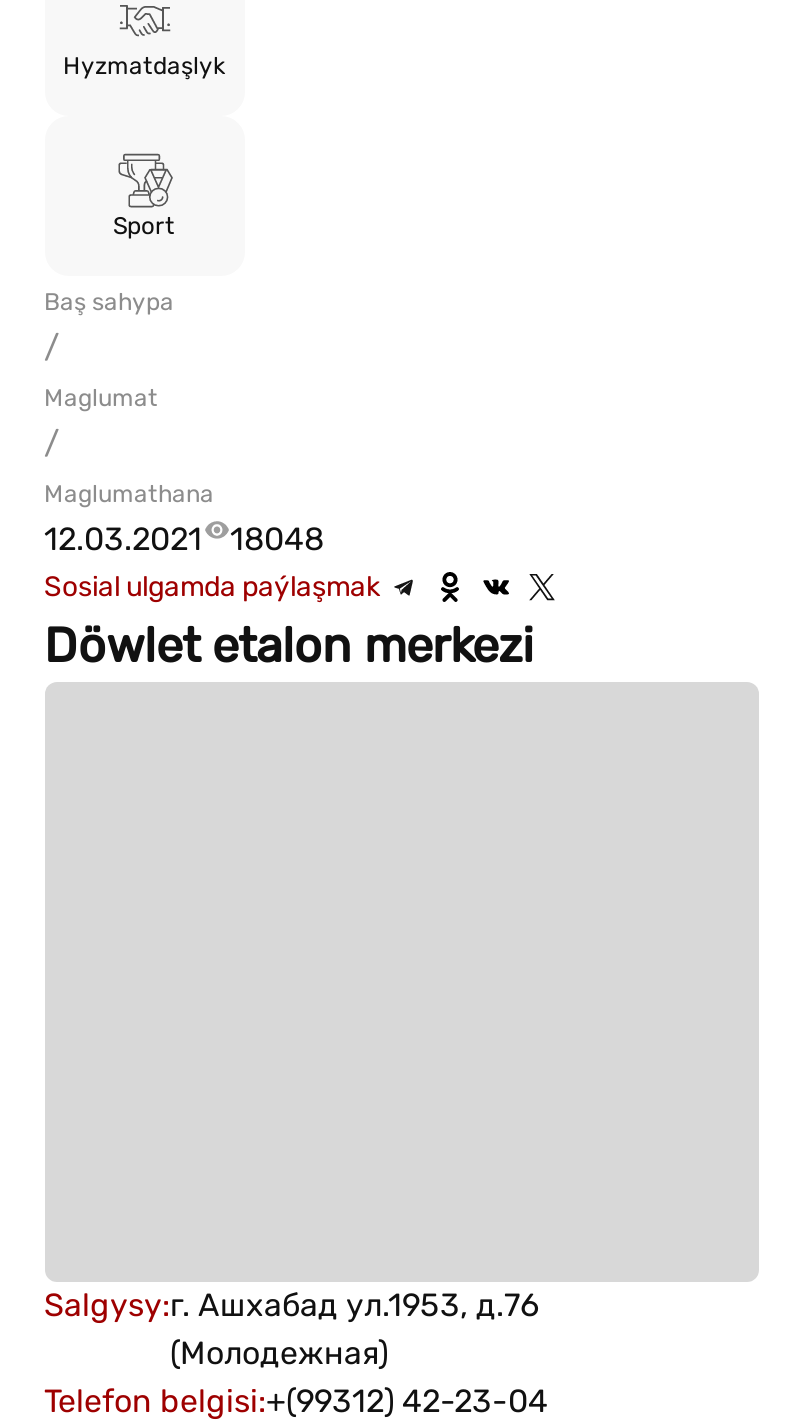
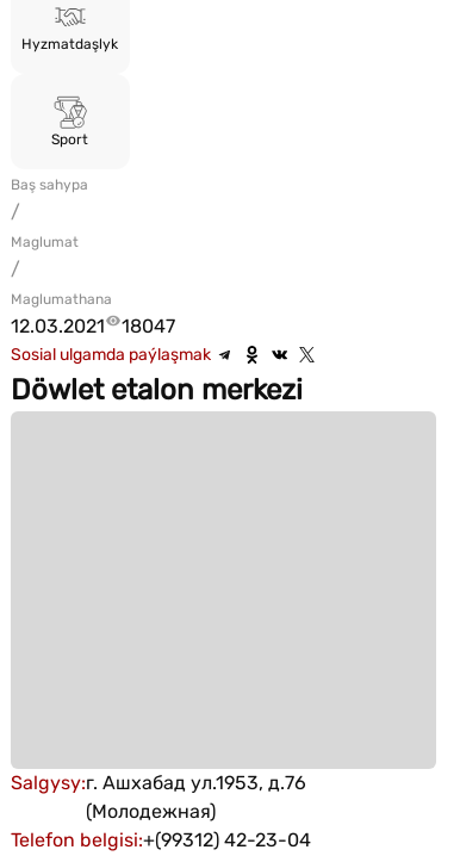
[44,520,324,558] 12.03.2021 18048 -> [10,315,175,337] 12.03.2021 18047

